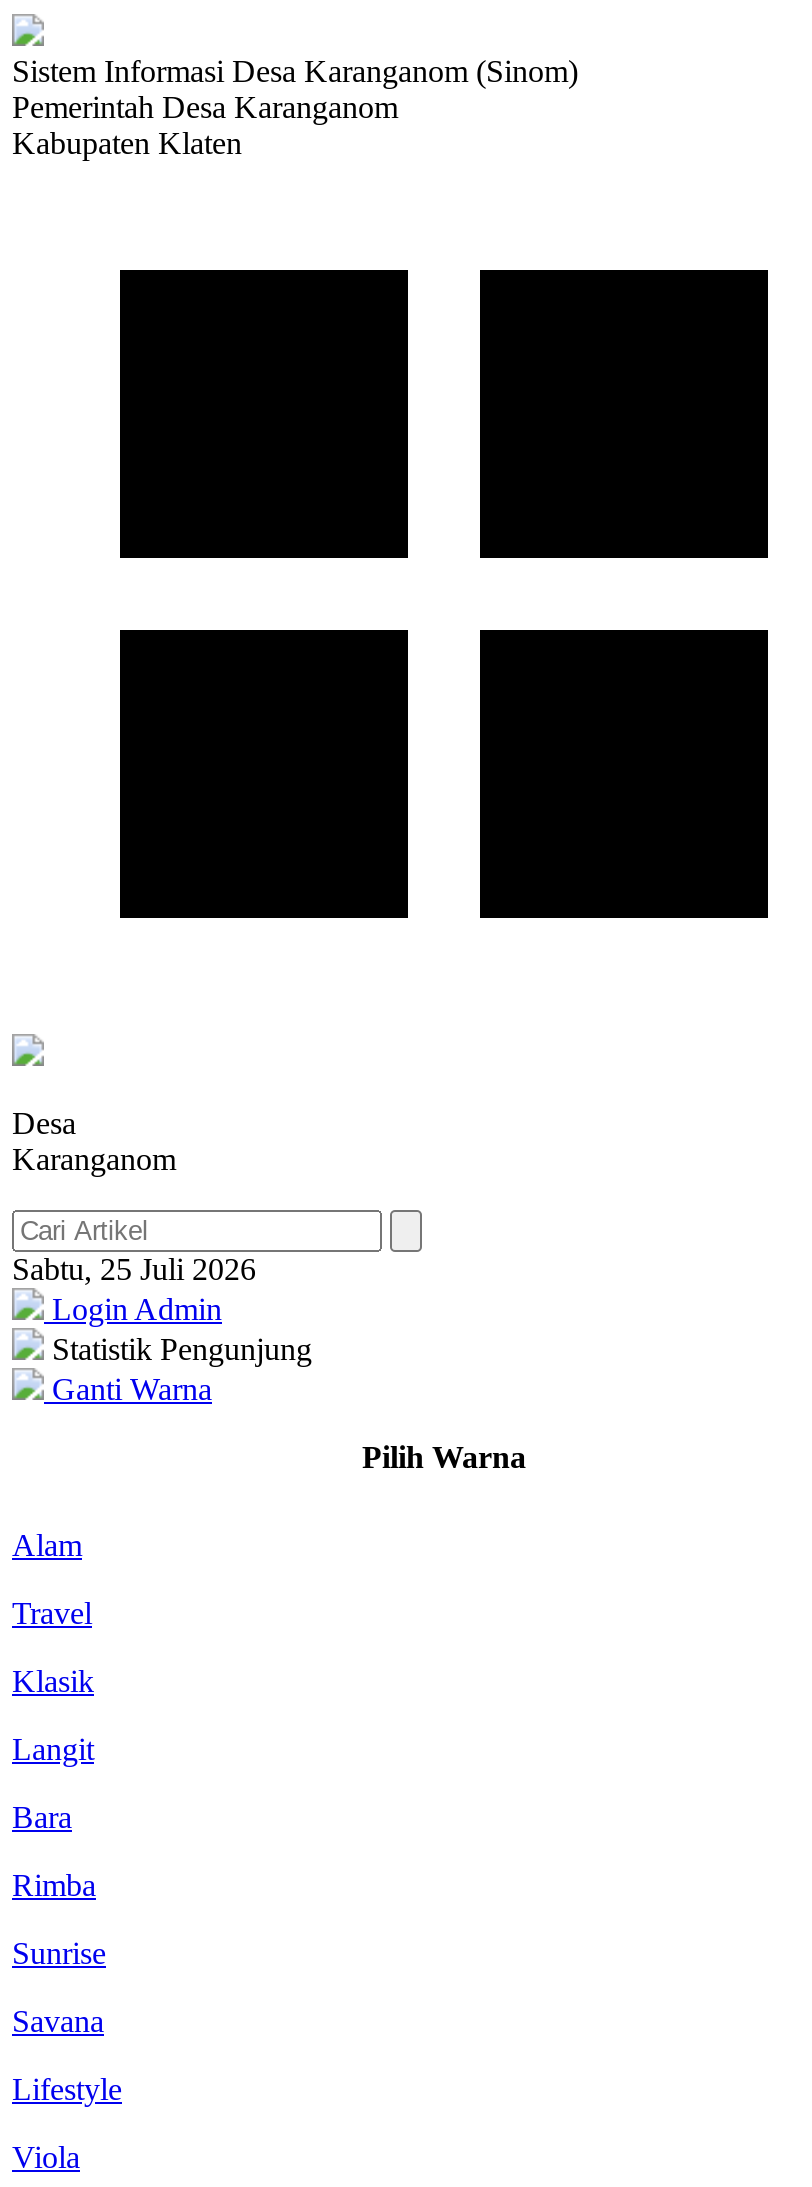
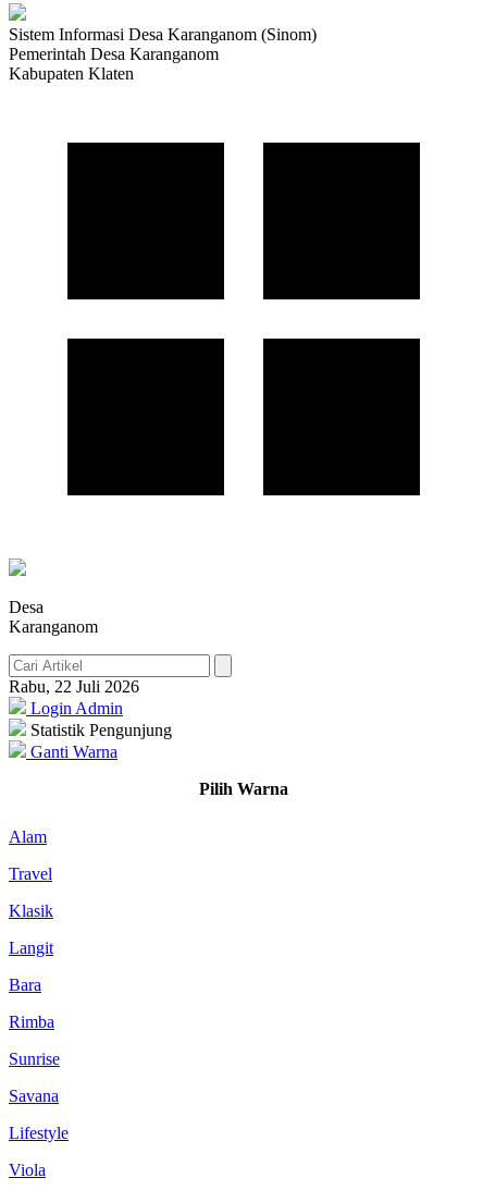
[12,1252,256,1286] Sabtu, 25 Juli 2026 -> [9,677,139,696] Rabu, 22 Juli 2026

